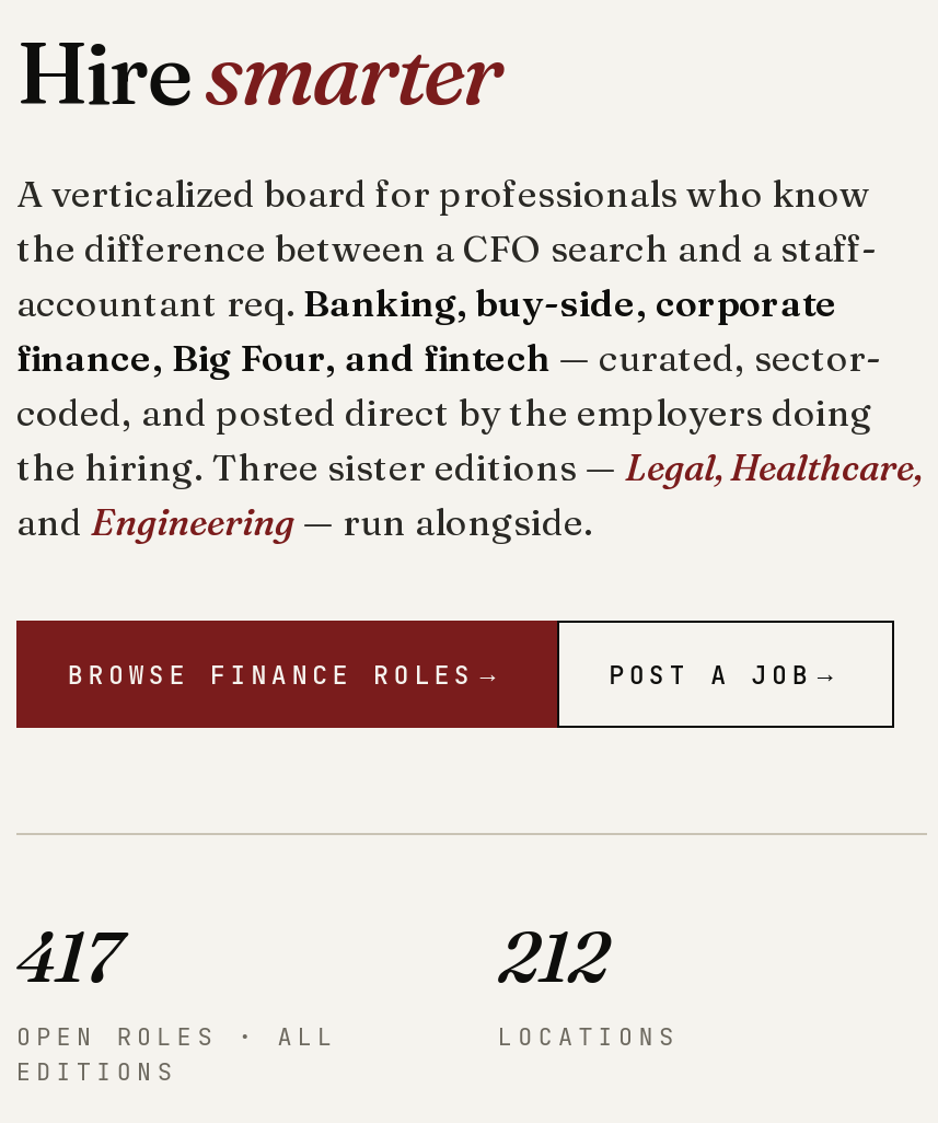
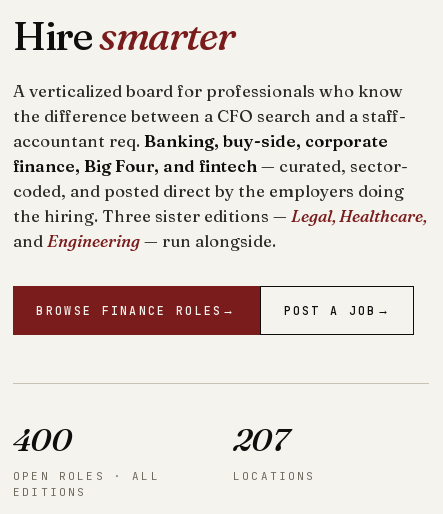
[16,915,120,1000] 417 -> [13,420,71,459] 400
[498,915,608,1000] 212 -> [233,420,288,459] 207

